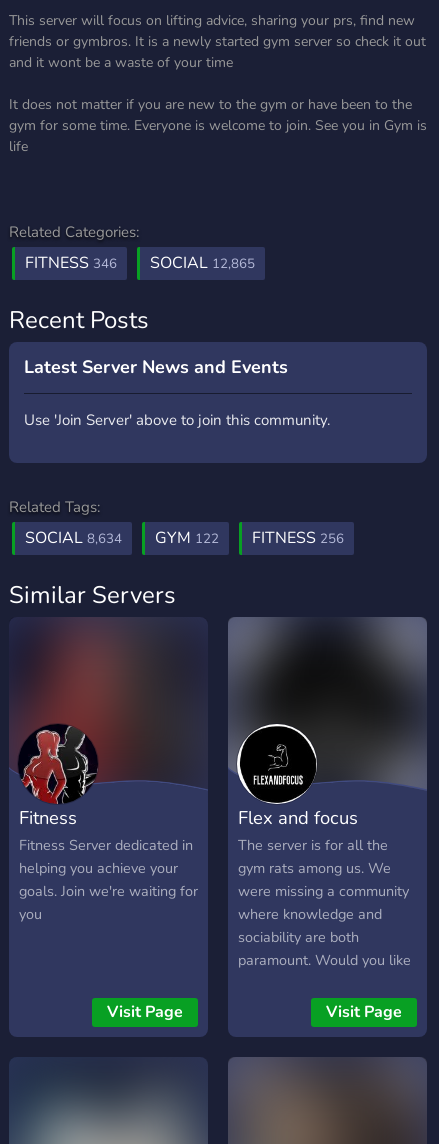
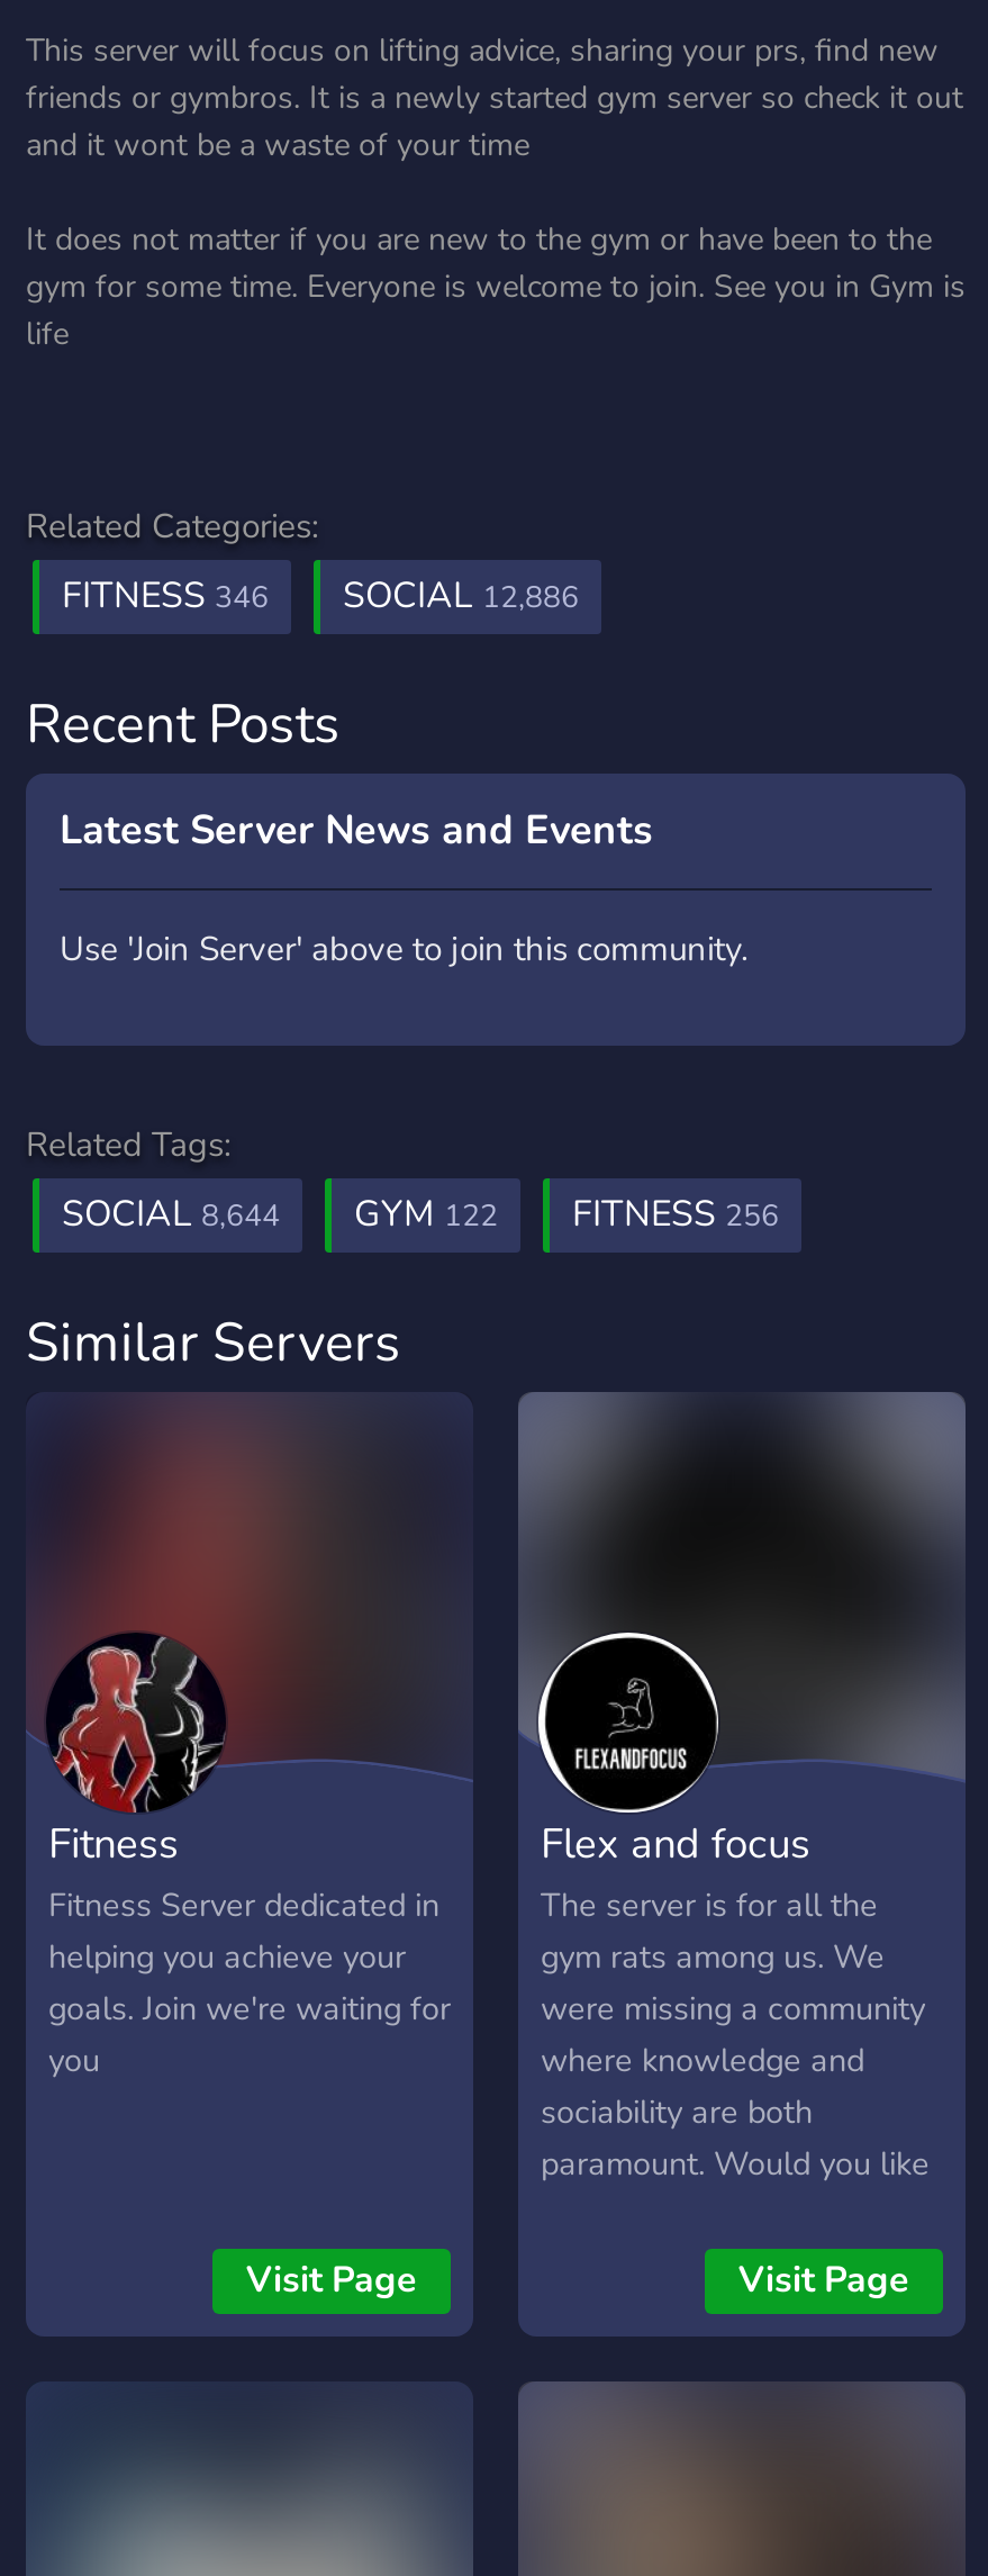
[25,252,255,274] FITNESS 346 SOCIAL 12,865 -> [62,571,579,621] FITNESS 346 SOCIAL 12,886
[25,527,344,549] SOCIAL 8,634 GYM 122 FITNESS 256 -> [62,1190,779,1239] SOCIAL 8,644 GYM 122 FITNESS 256

